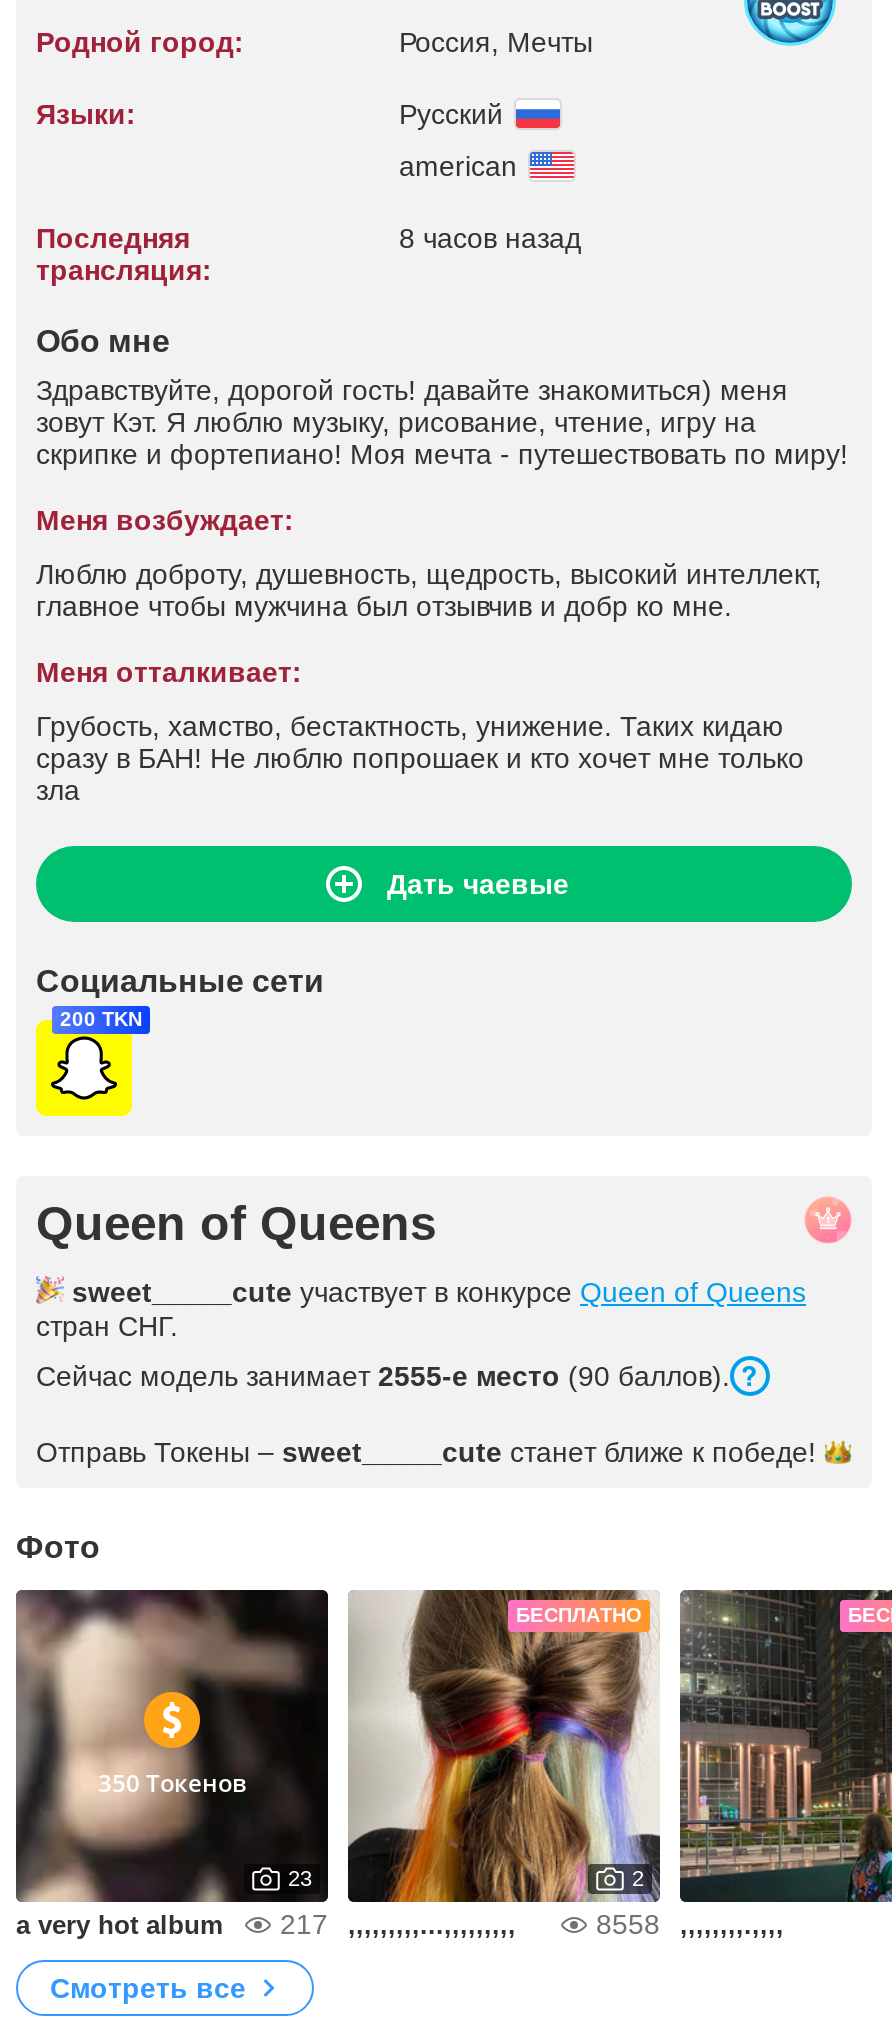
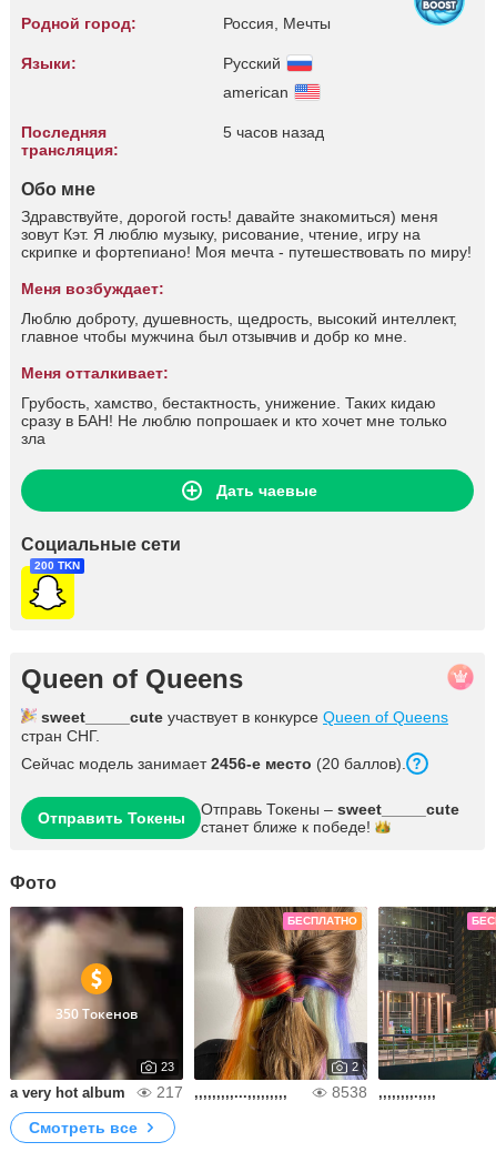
[399,222,581,254] 8 часов назад -> [222,123,323,141] 5 часов назад
[36,1360,730,1392] Сейчас модель занимает 2555-е место (90 баллов). -> [21,755,406,772] Сейчас модель занимает 2456-е место (20 баллов).
[36,1436,816,1468] Отправь Токены – sweet_____cute станет ближе к победе! -> [37,800,459,836] Отправить Токены | Отправь Токены – sweet_____cute | станет ближе к победе!
[596,1908,660,1940] 8558 -> [332,1083,367,1101] 8538

